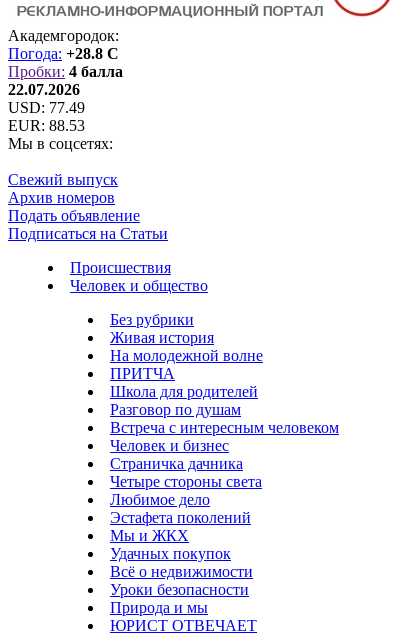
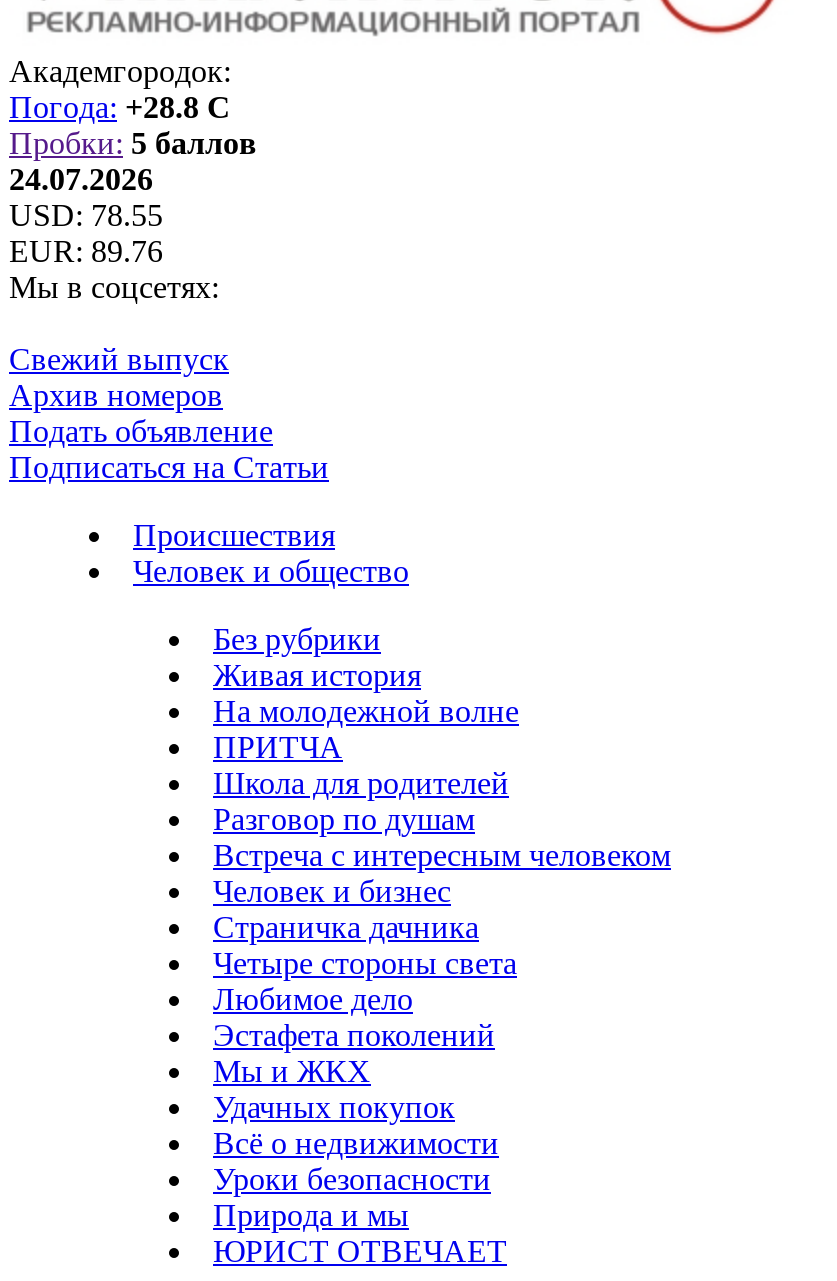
[8,63,123,80] Пробки: 4 балла -> [9,126,257,160] Пробки: 5 баллов
[8,81,80,98] 22.07.2026 -> [9,162,153,196] 24.07.2026
[8,99,85,116] USD: 77.49 -> [9,198,163,232] USD: 78.55
[8,117,85,134] EUR: 88.53 -> [9,234,163,268] EUR: 89.76

